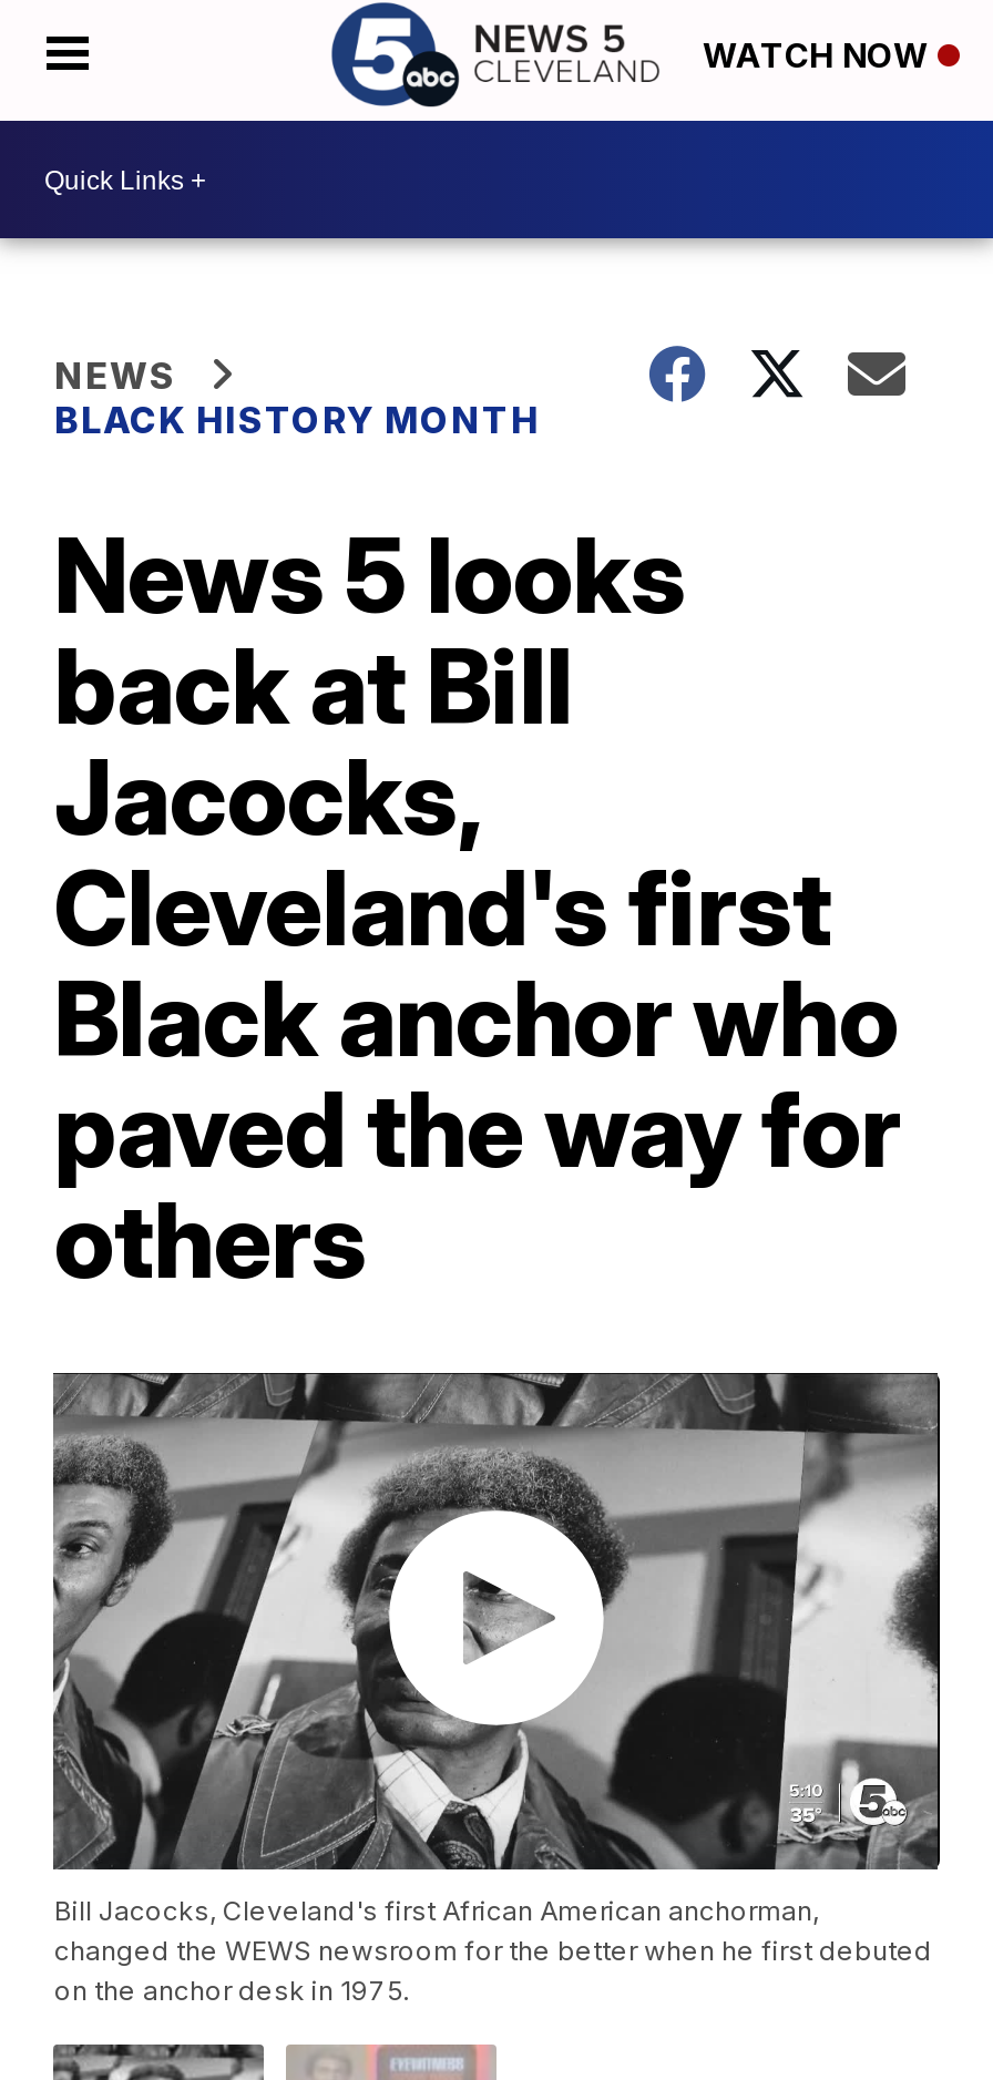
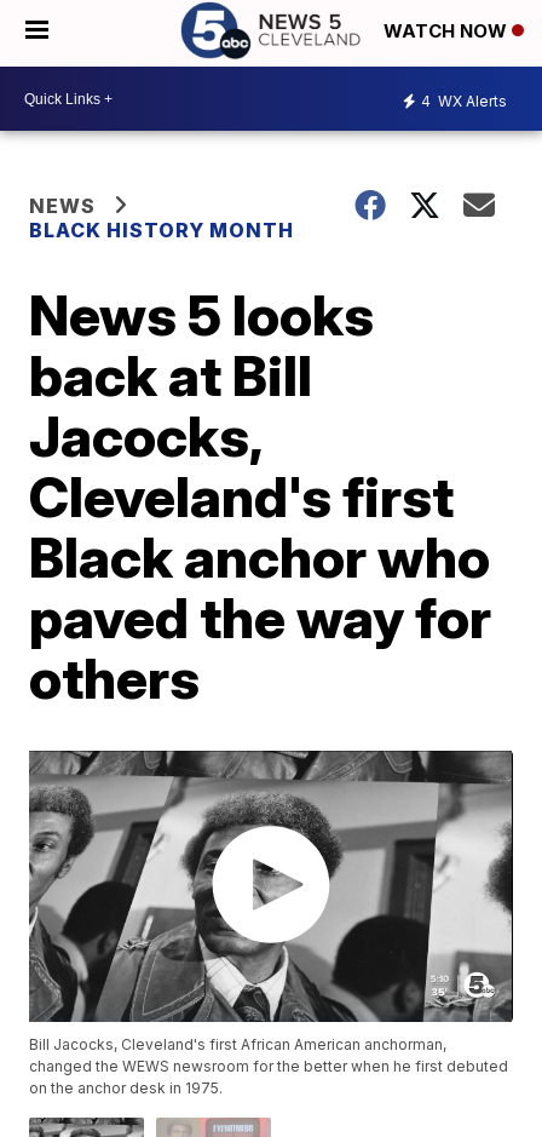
none -> [421,91,507,110] 4 WX Alerts

